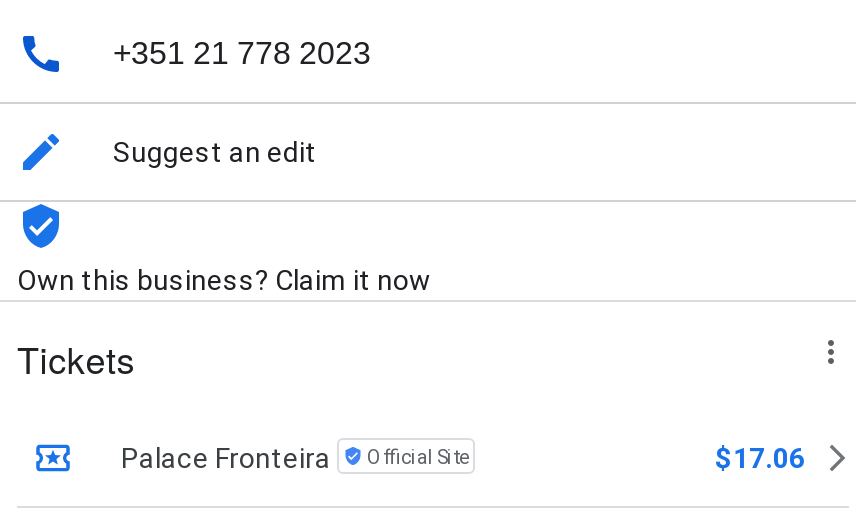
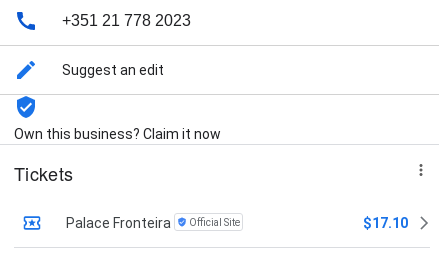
[715,442,805,474] $17.06 -> [363,215,408,231] $17.10

